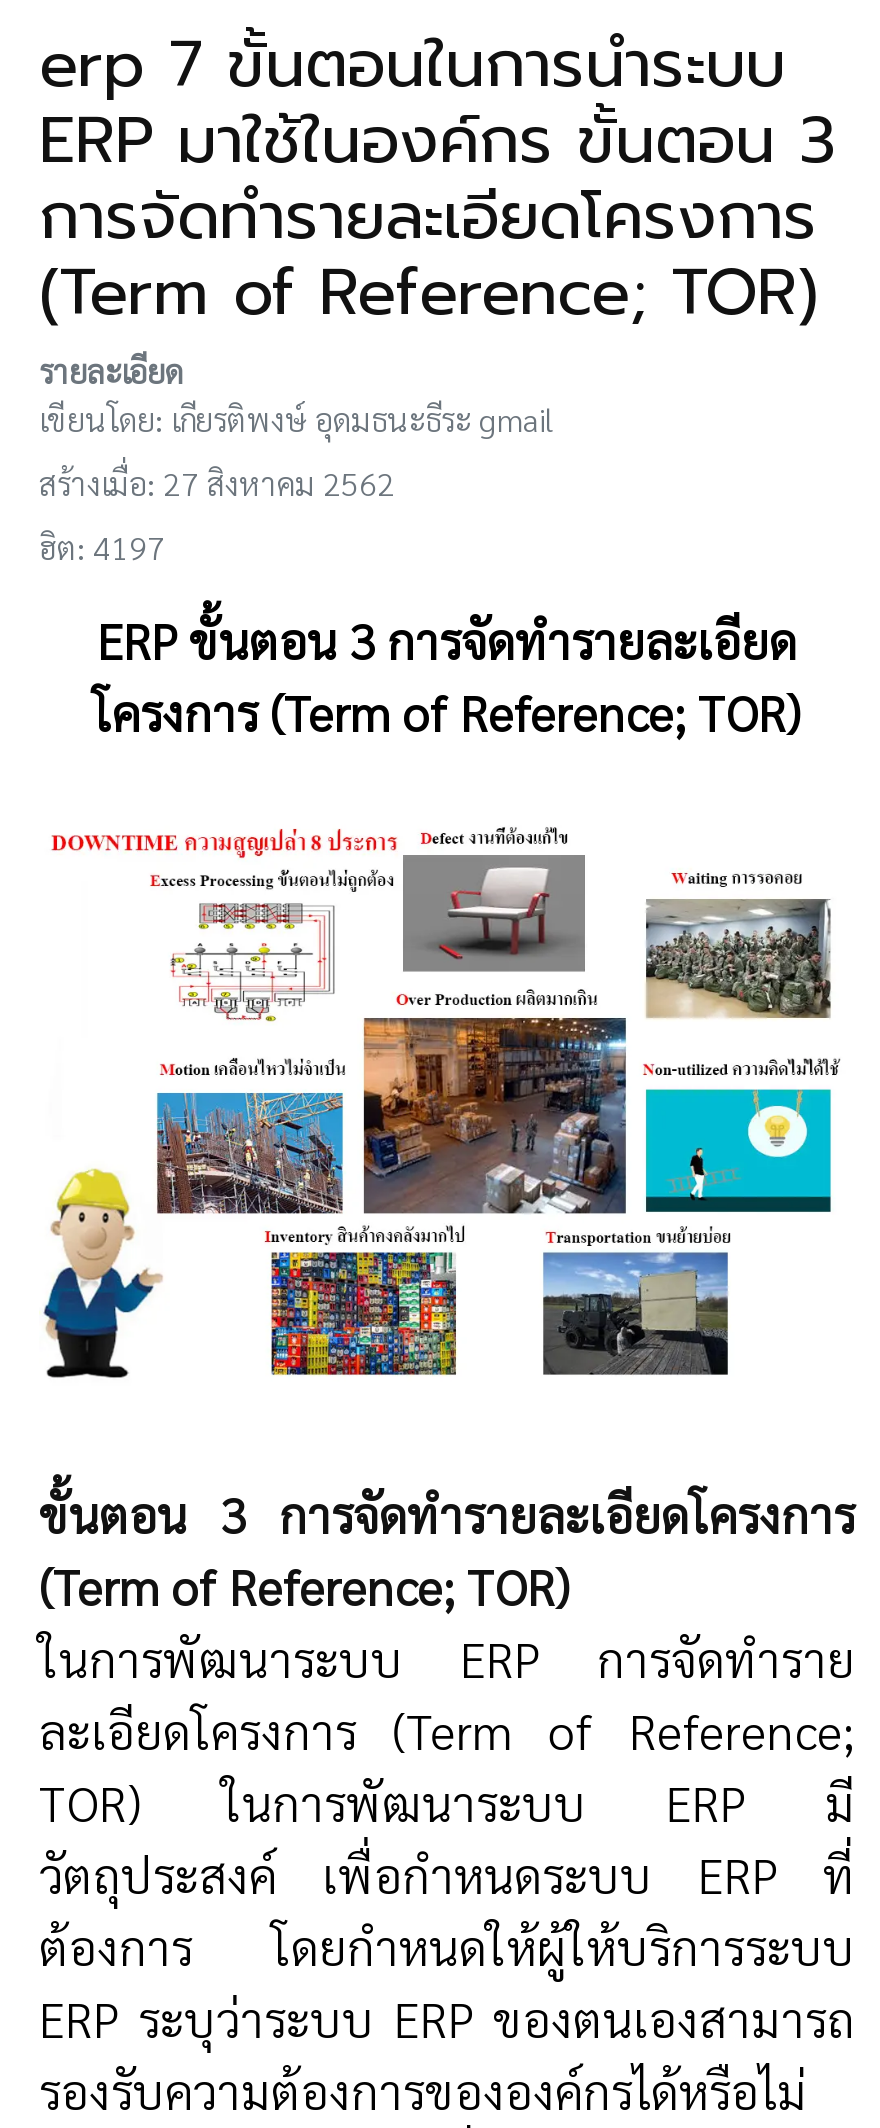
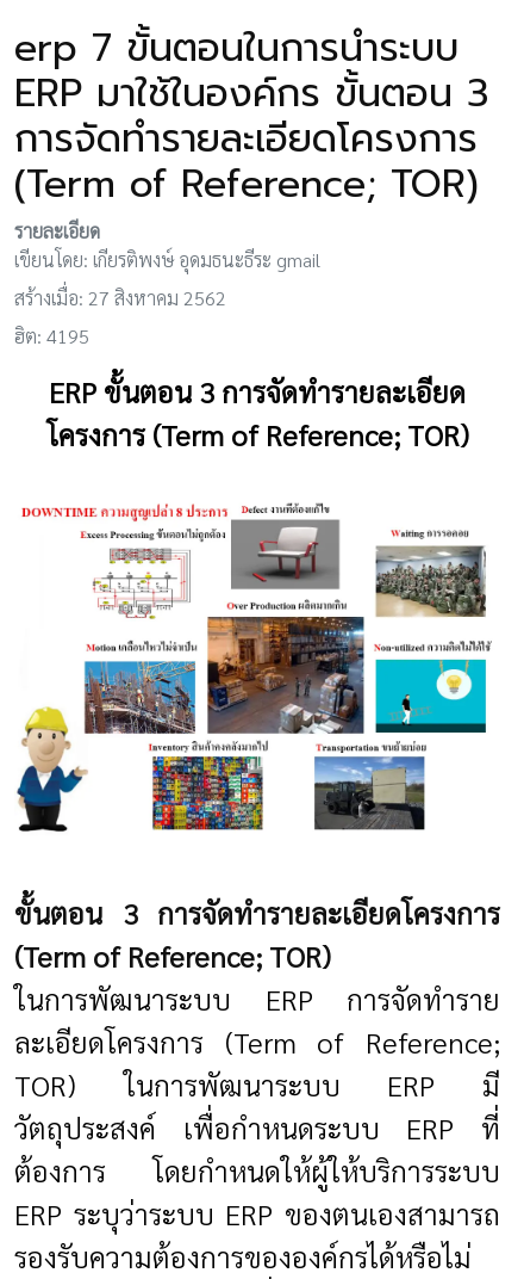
[39,526,165,568] ฮิต: 4197 -> [14,323,89,348] ฮิต: 4195

